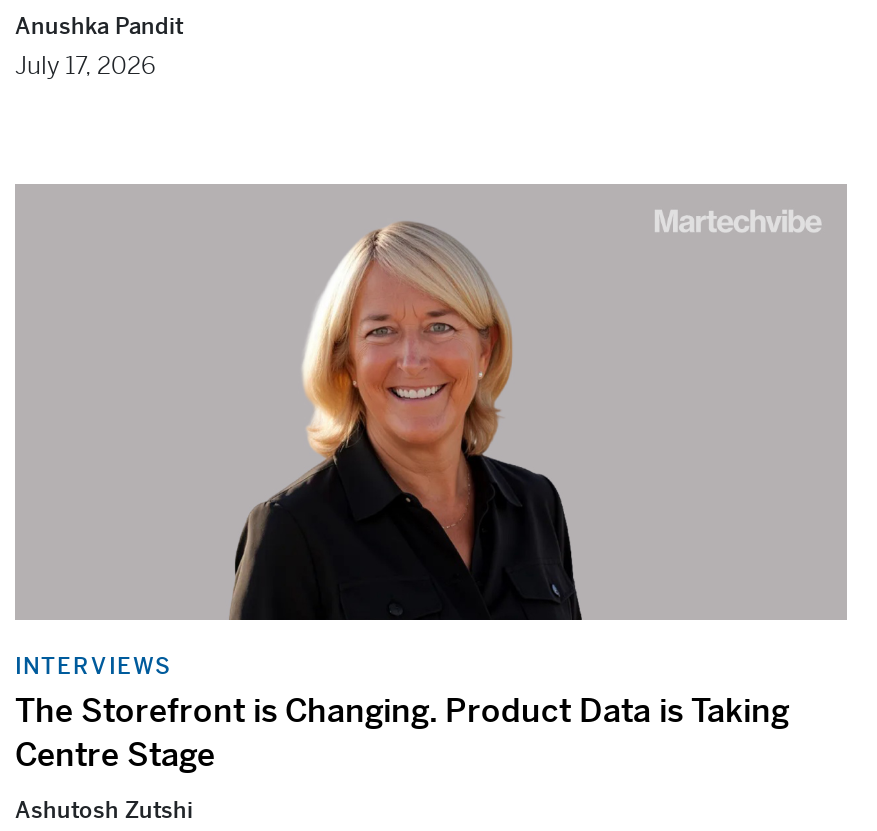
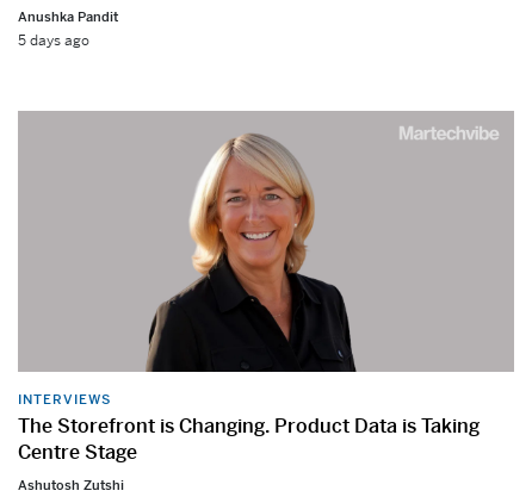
[15,49,155,81] July 17, 2026 -> [18,31,89,50] 5 days ago

